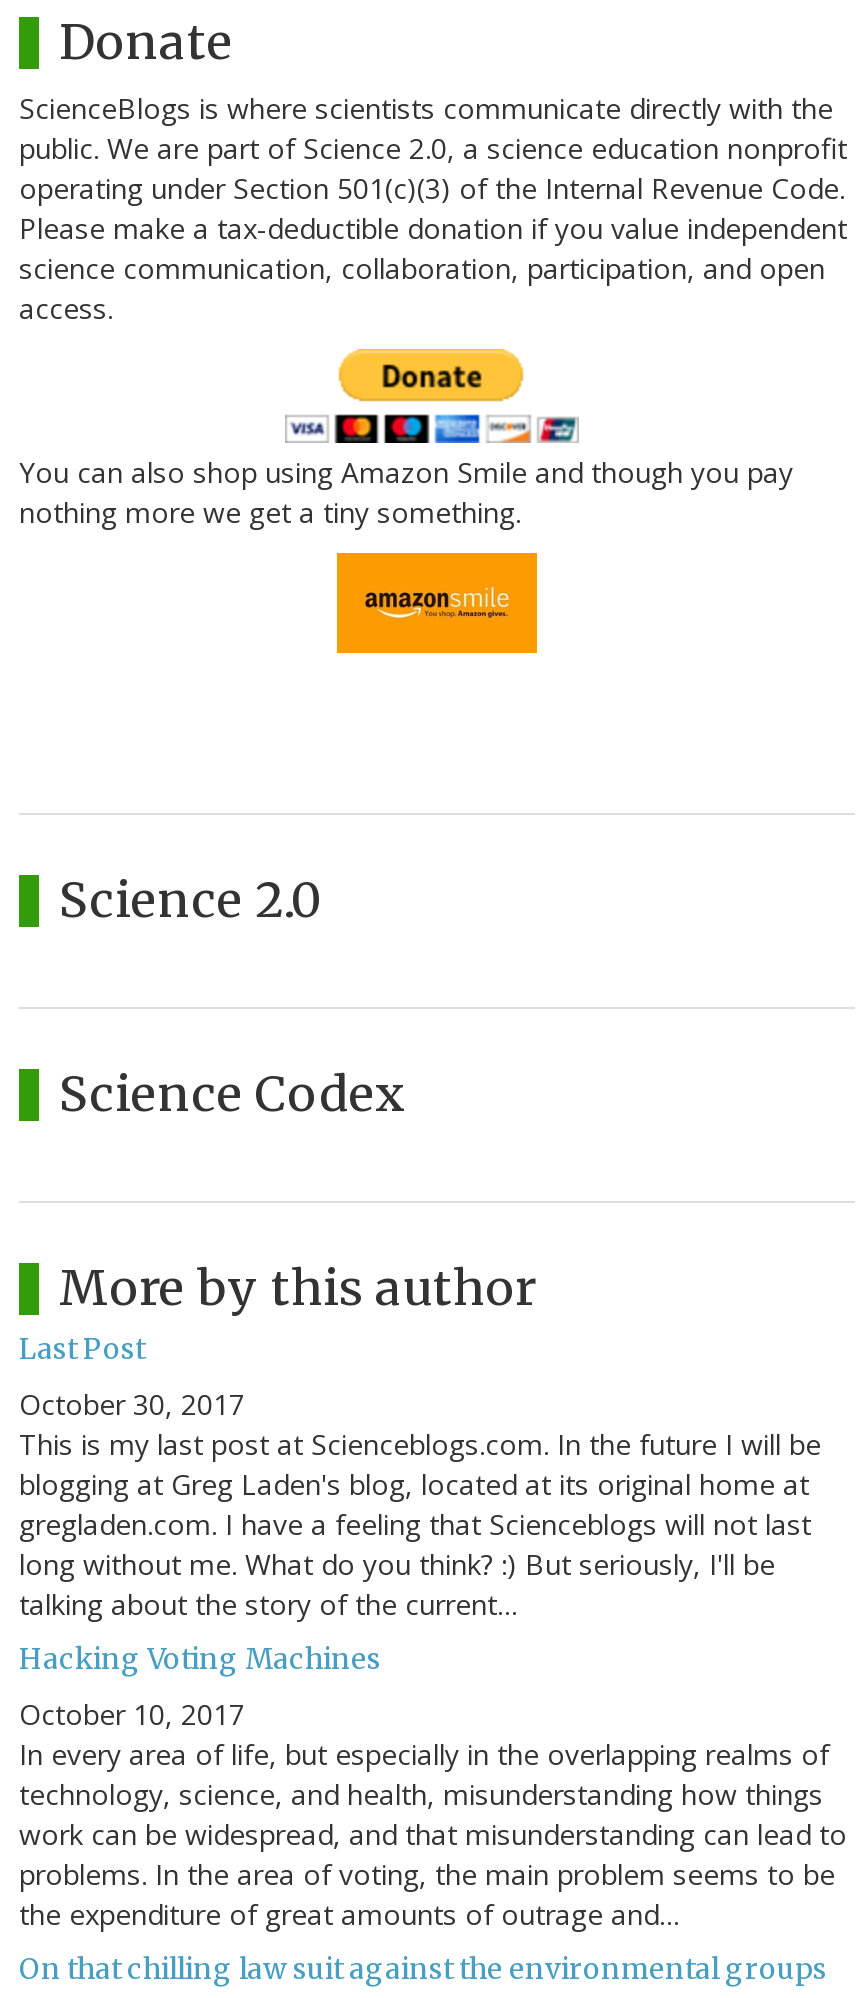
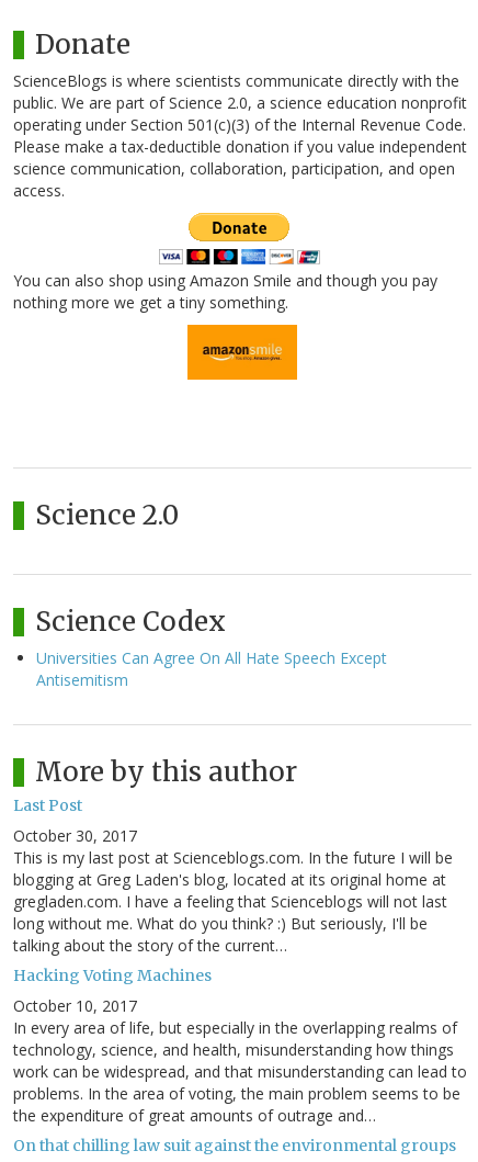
none -> [36,648,387,691] Universities Can Agree On All Hate Speech Except | Antisemitism

